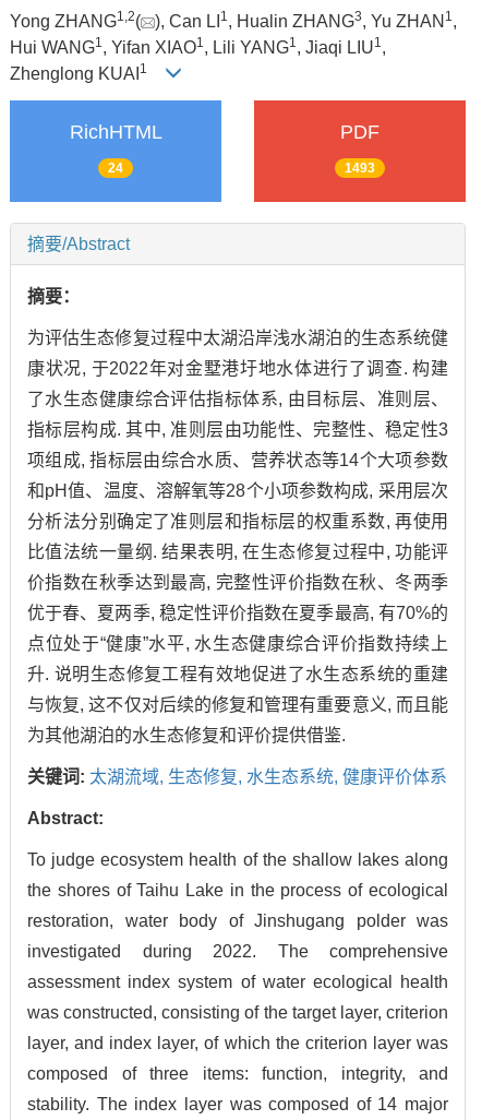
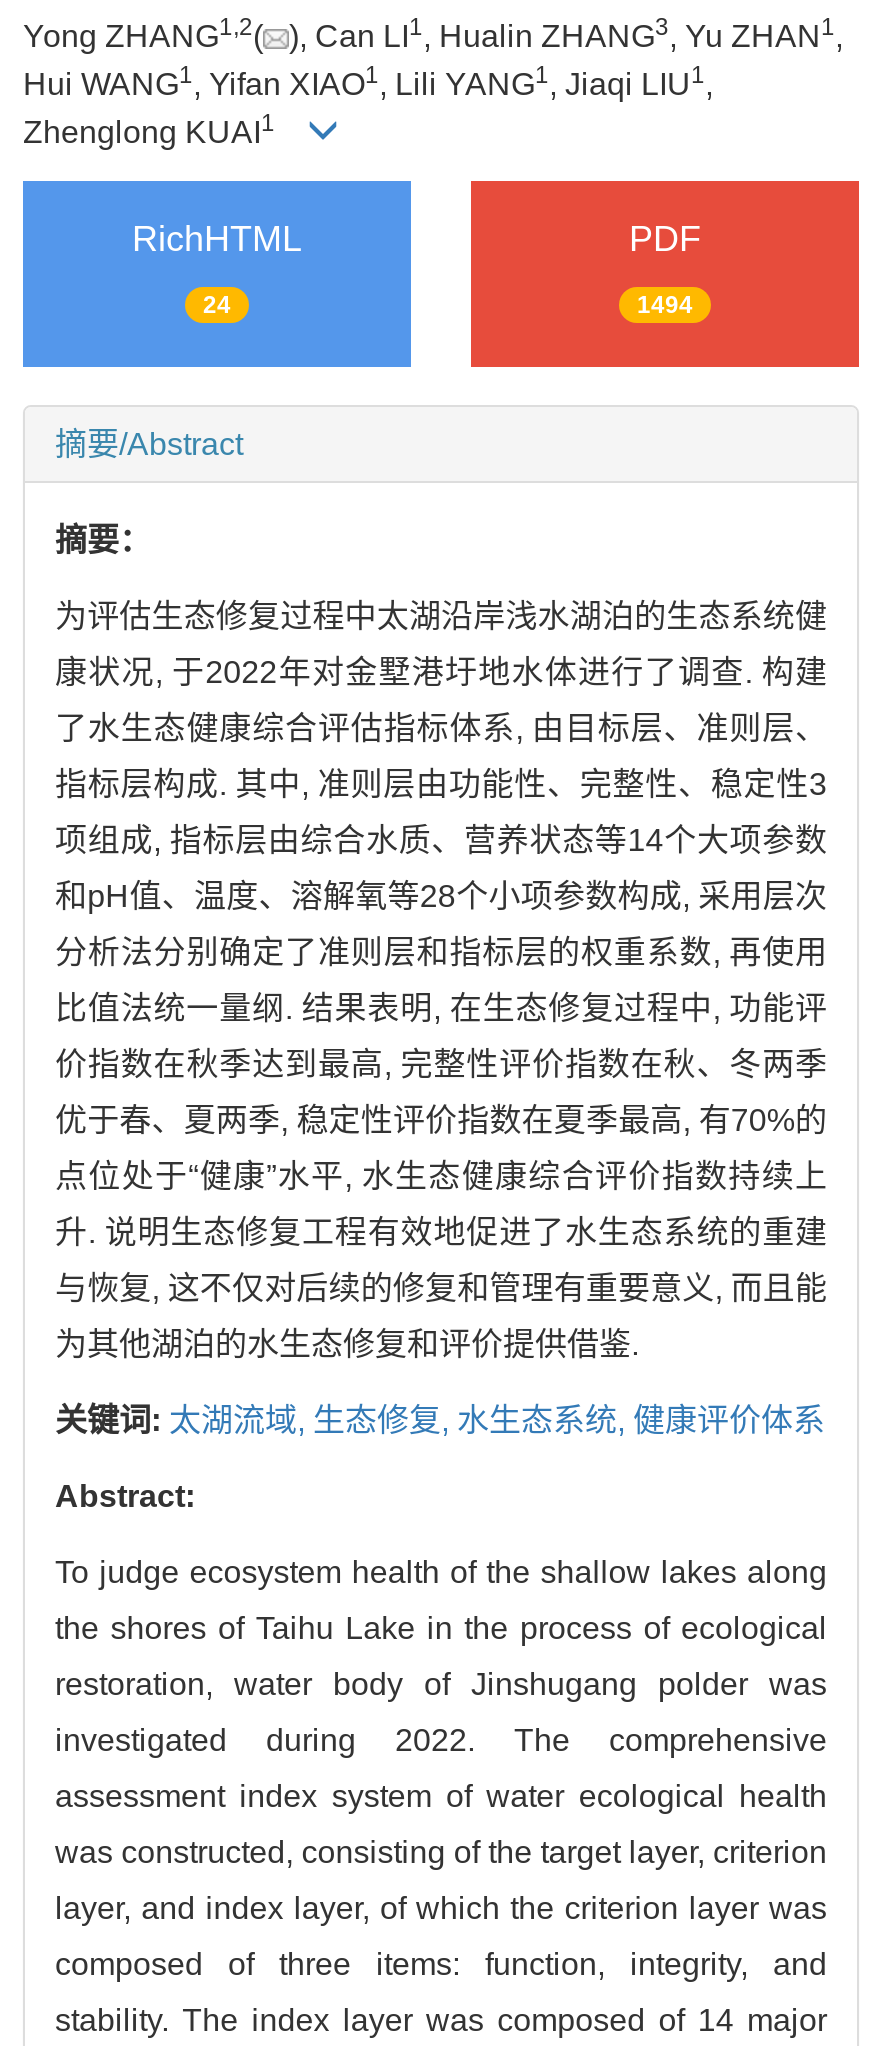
[345,161,375,176] 1493 -> [637,291,693,319] 1494

